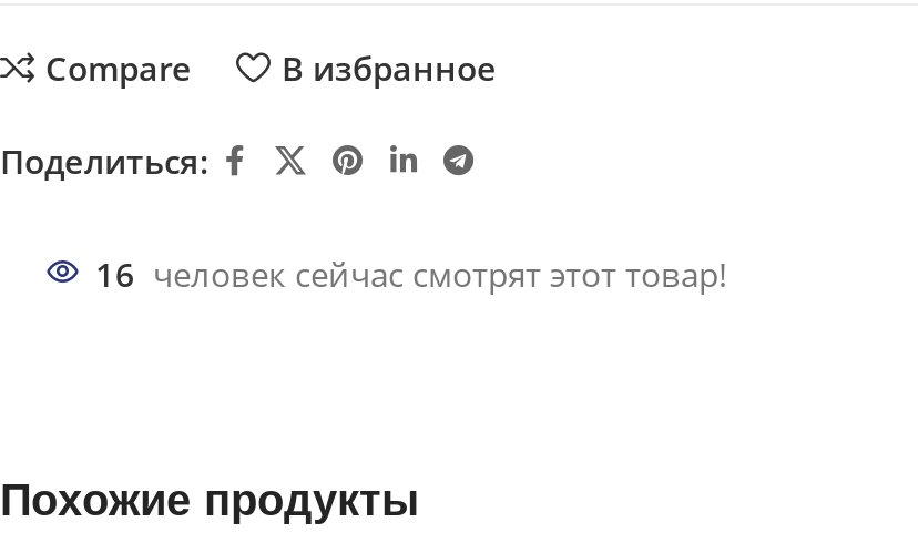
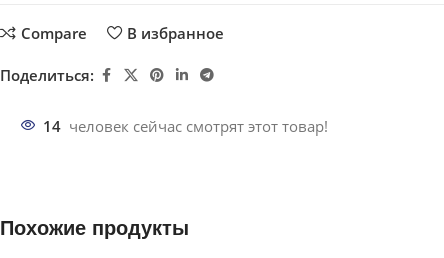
[95,251,727,295] 16 человек сейчас смотрят этот товар! -> [43,116,328,136] 14 человек сейчас смотрят этот товар!

